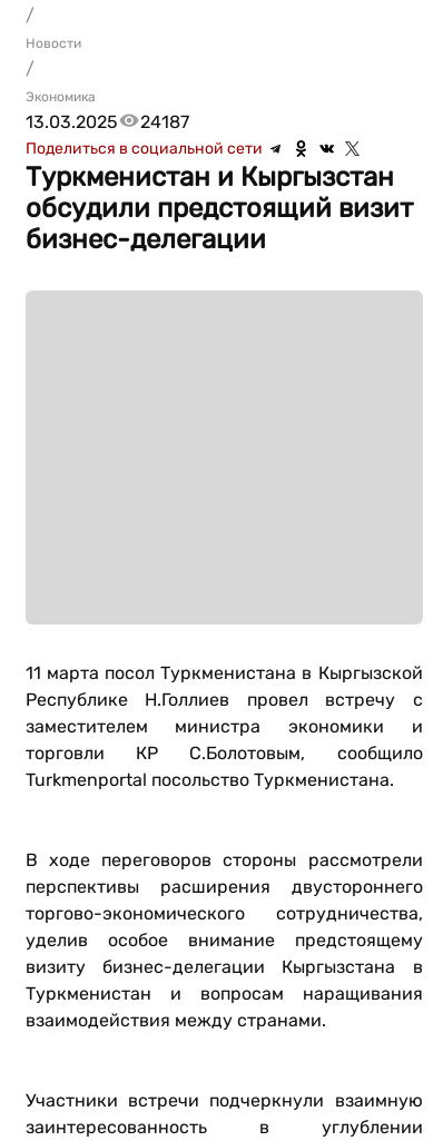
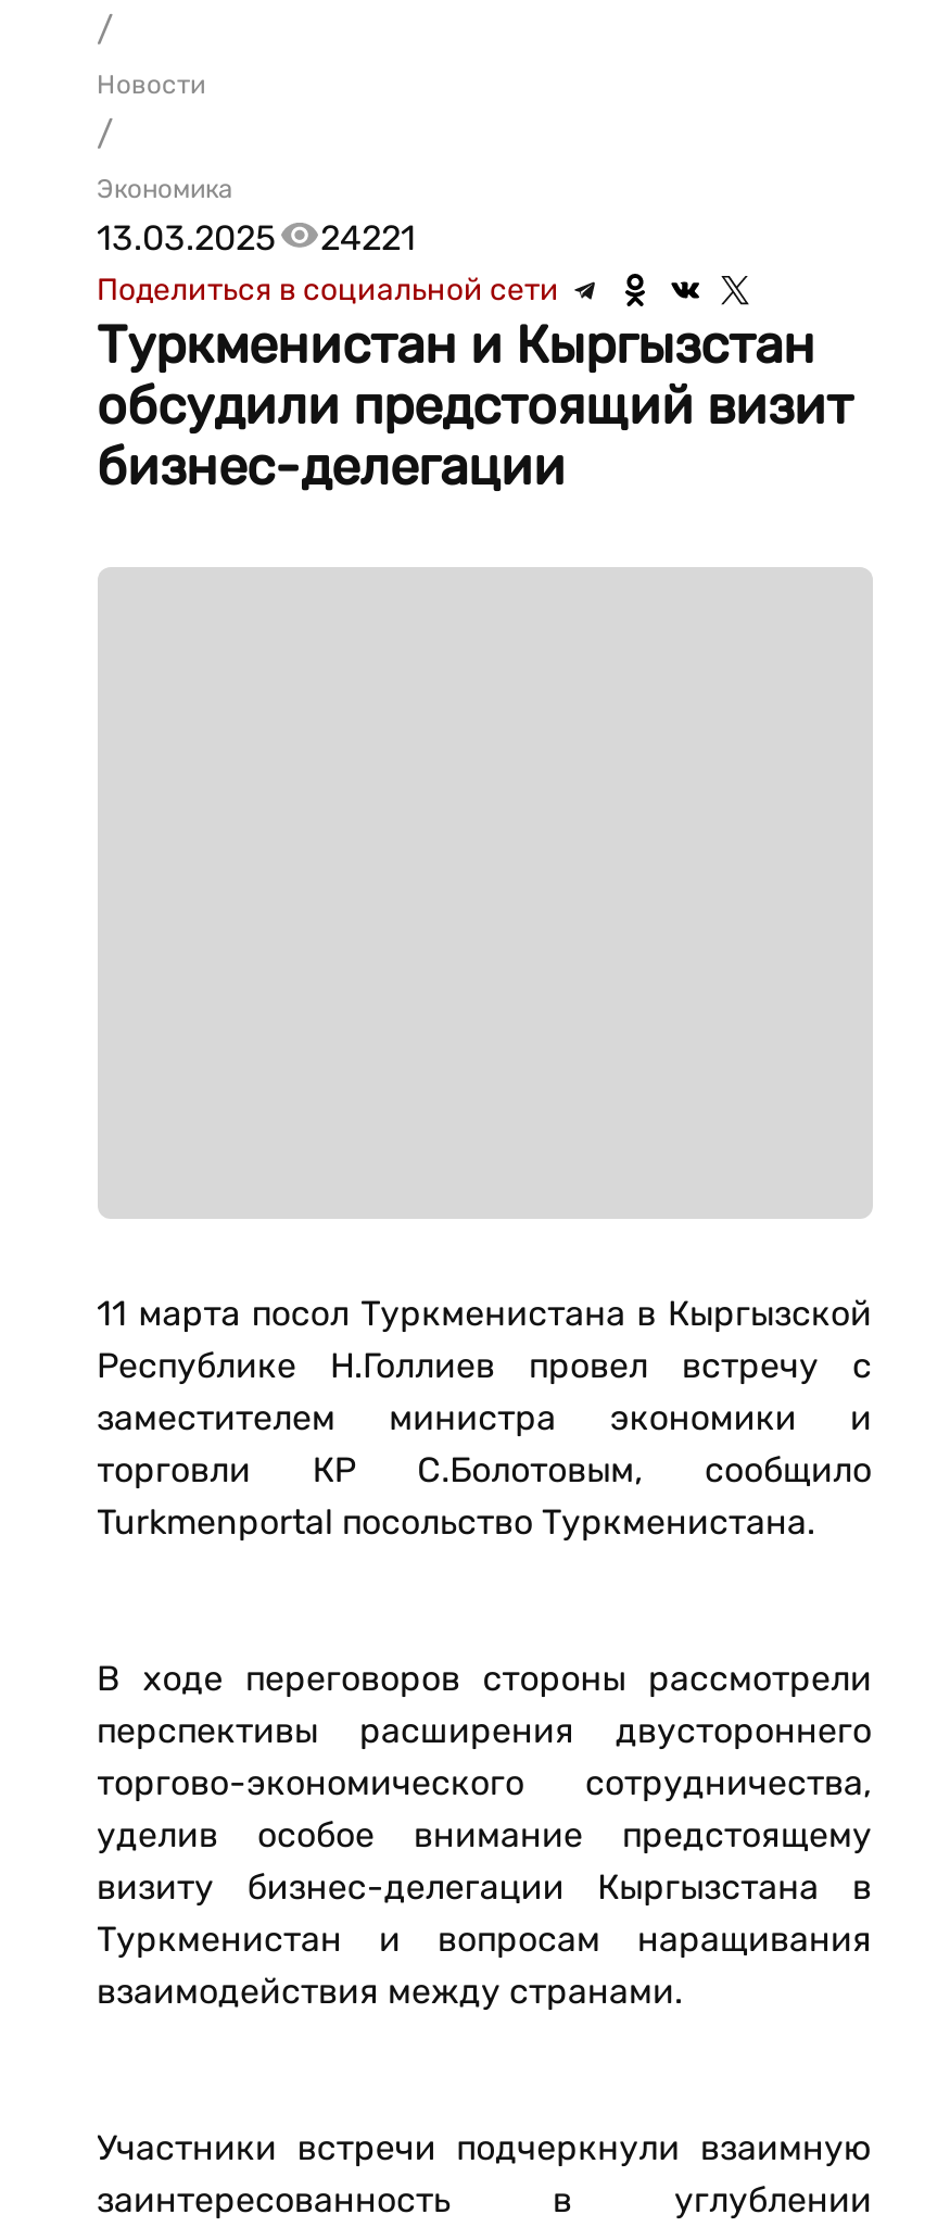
[25,111,189,132] 13.03.2025 24187 -> [97,217,416,259] 13.03.2025 24221

